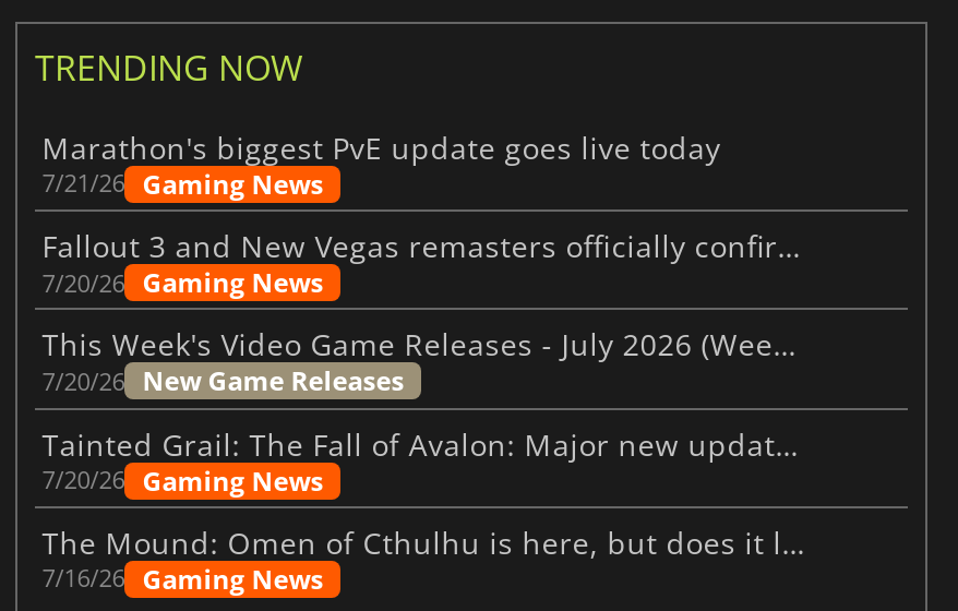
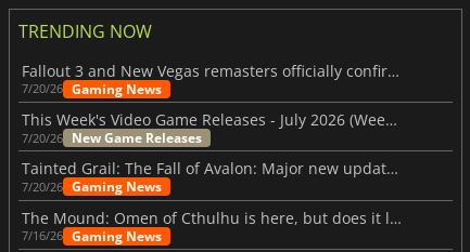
[42,127,721,203] Marathon's biggest PvE update goes live today | 7/21/26 Gaming News -> none

